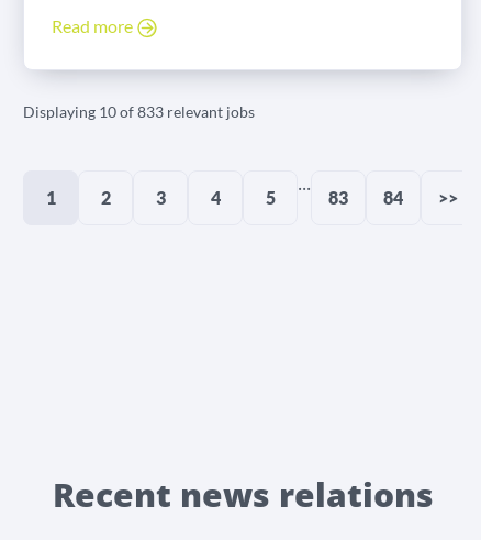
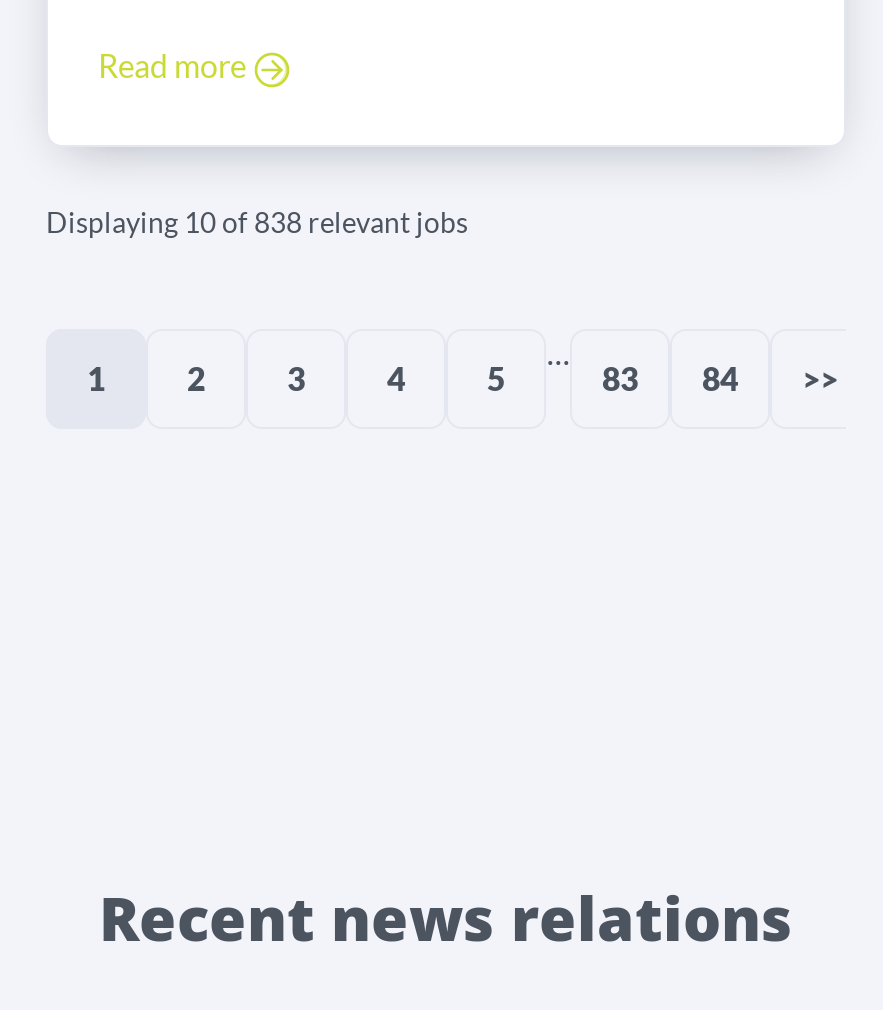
[23,102,255,121] Displaying 10 of 833 relevant jobs -> [46,205,468,239] Displaying 10 of 838 relevant jobs

